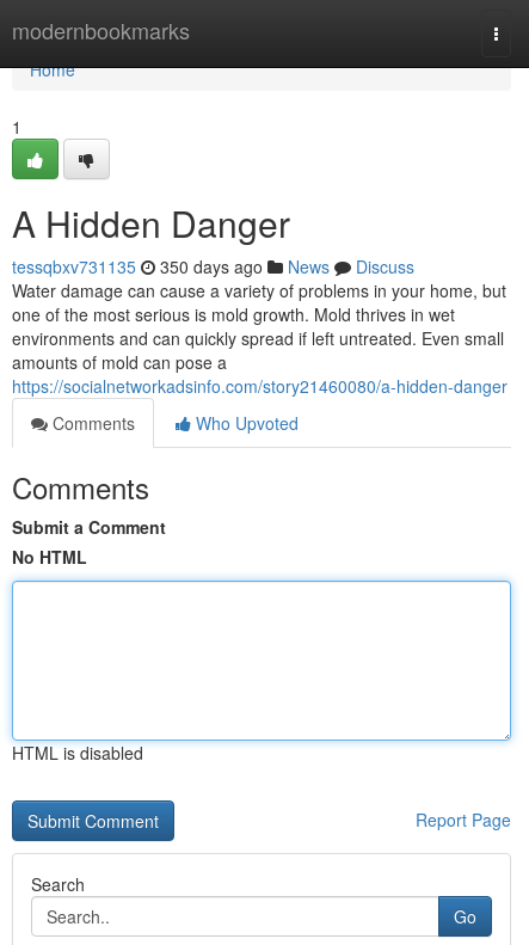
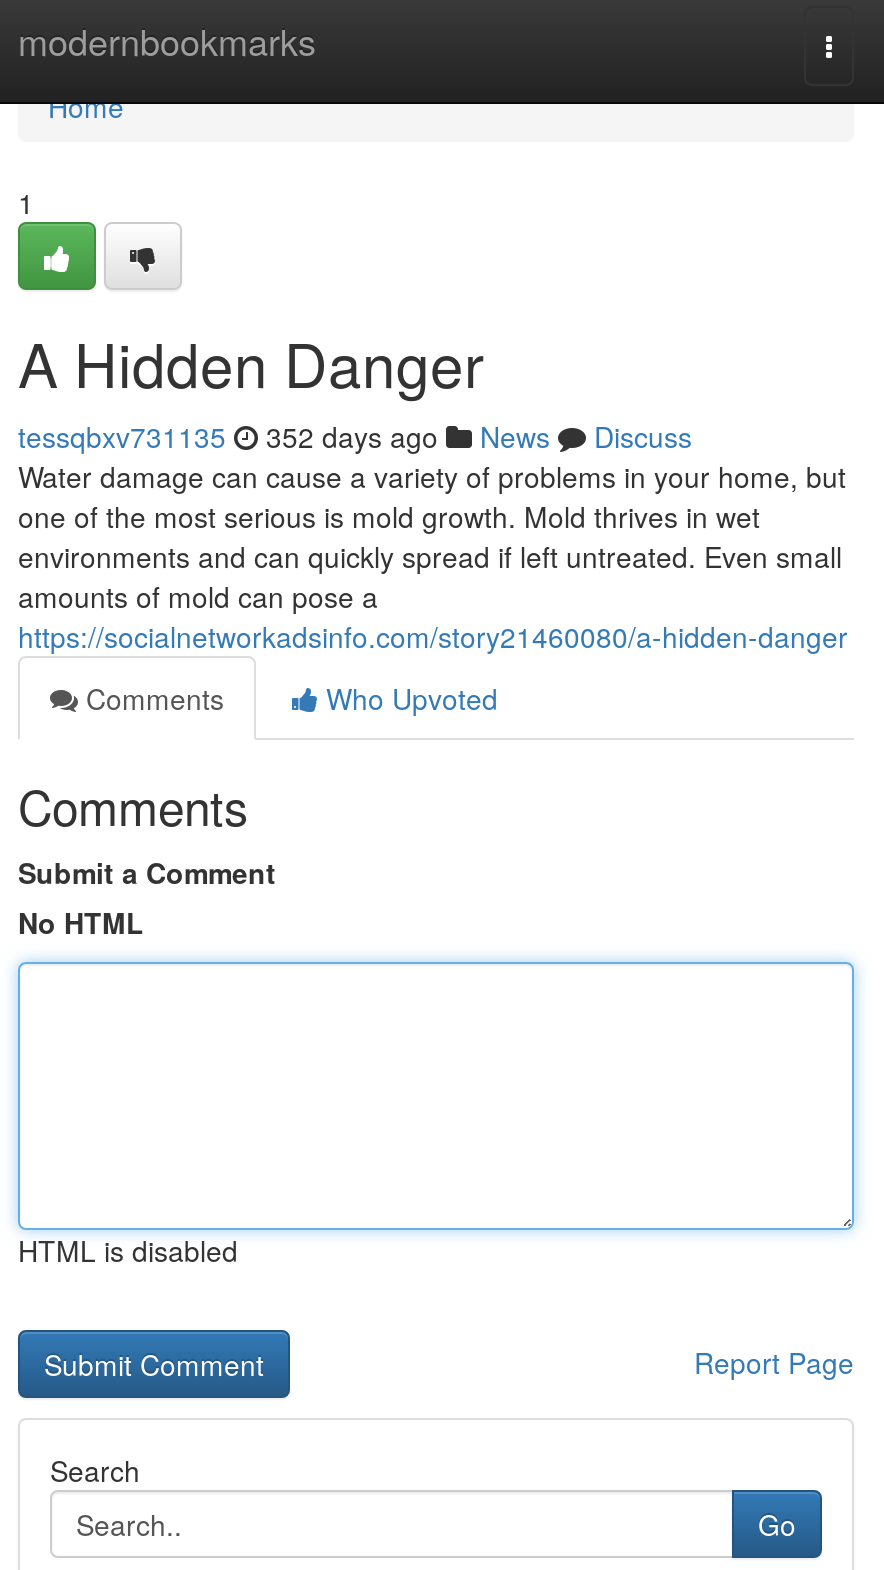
[12,254,414,278] tessqbxv731135 350 days ago News Discuss -> [18,416,692,456] tessqbxv731135 352 days ago News Discuss

